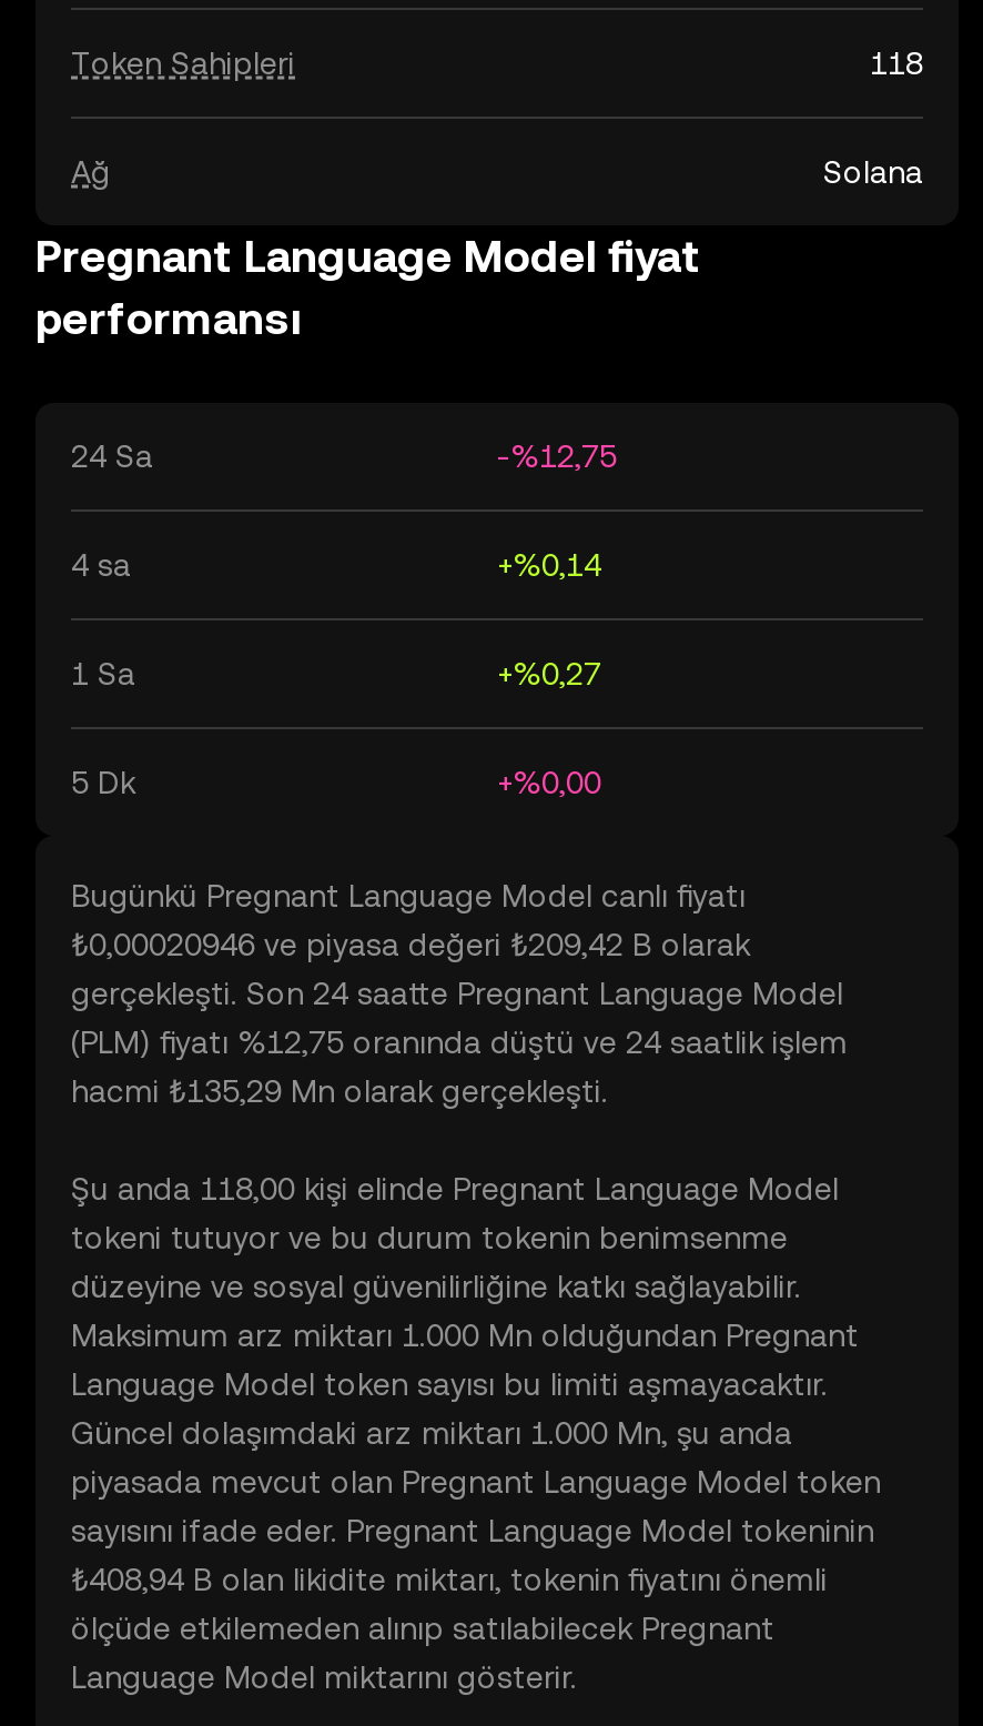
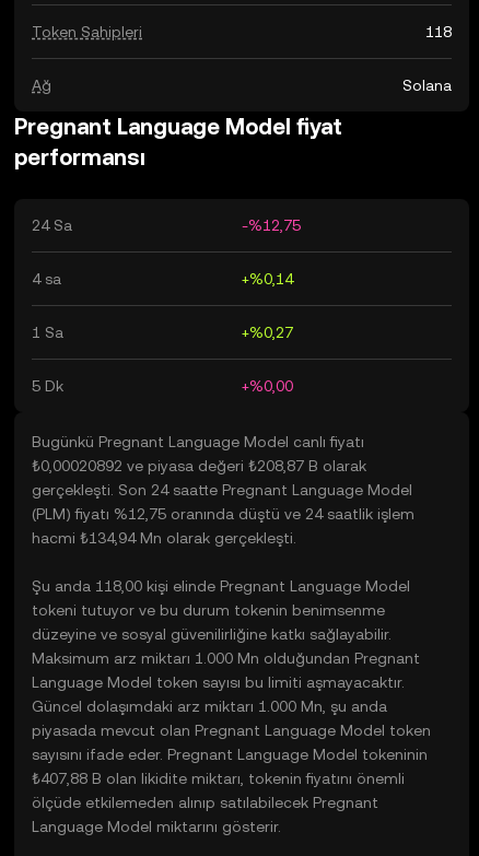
[71,927,750,962] ₺0,00020946 ve piyasa değeri ₺209,42 B olarak -> [32,457,366,474] ₺0,00020892 ve piyasa değeri ₺208,87 B olarak
[71,1073,608,1109] hacmi ₺135,29 Mn olarak gerçekleşti. -> [32,529,296,547] hacmi ₺134,94 Mn olarak gerçekleşti.
[71,1562,828,1597] ₺408,94 B olan likidite miktarı, tokenin fiyatını önemli -> [32,770,405,787] ₺407,88 B olan likidite miktarı, tokenin fiyatını önemli

